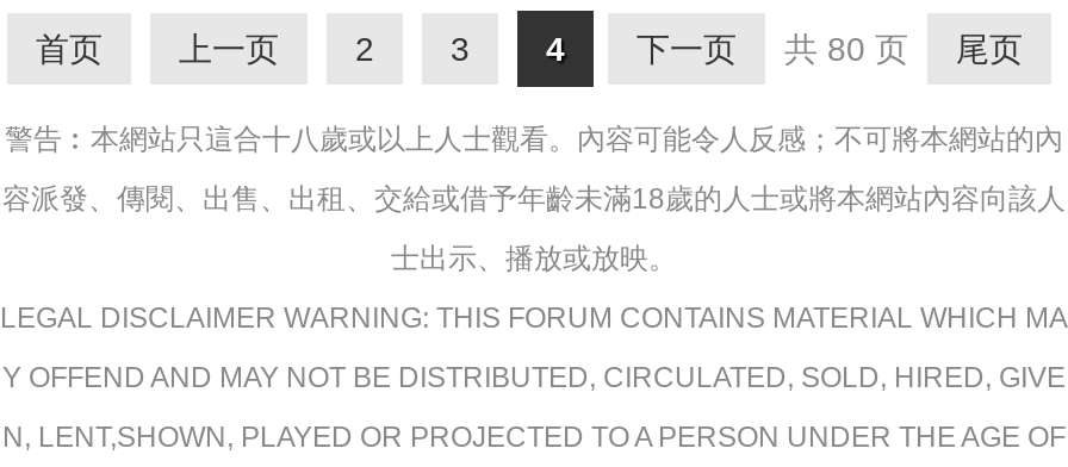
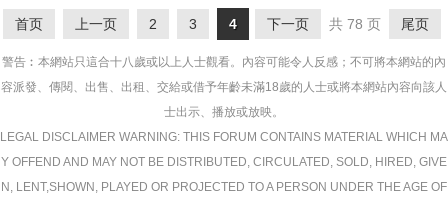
[36,30,1023,68] 首页 上一页 2 3 4 下一页 共 80 页 尾页 -> [15,16,429,32] 首页 上一页 2 3 4 下一页 共 78 页 尾页

